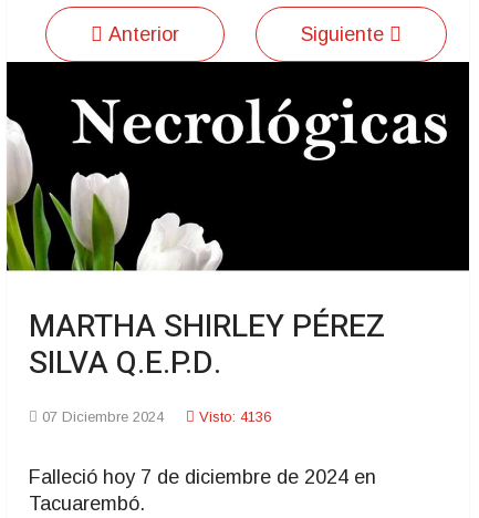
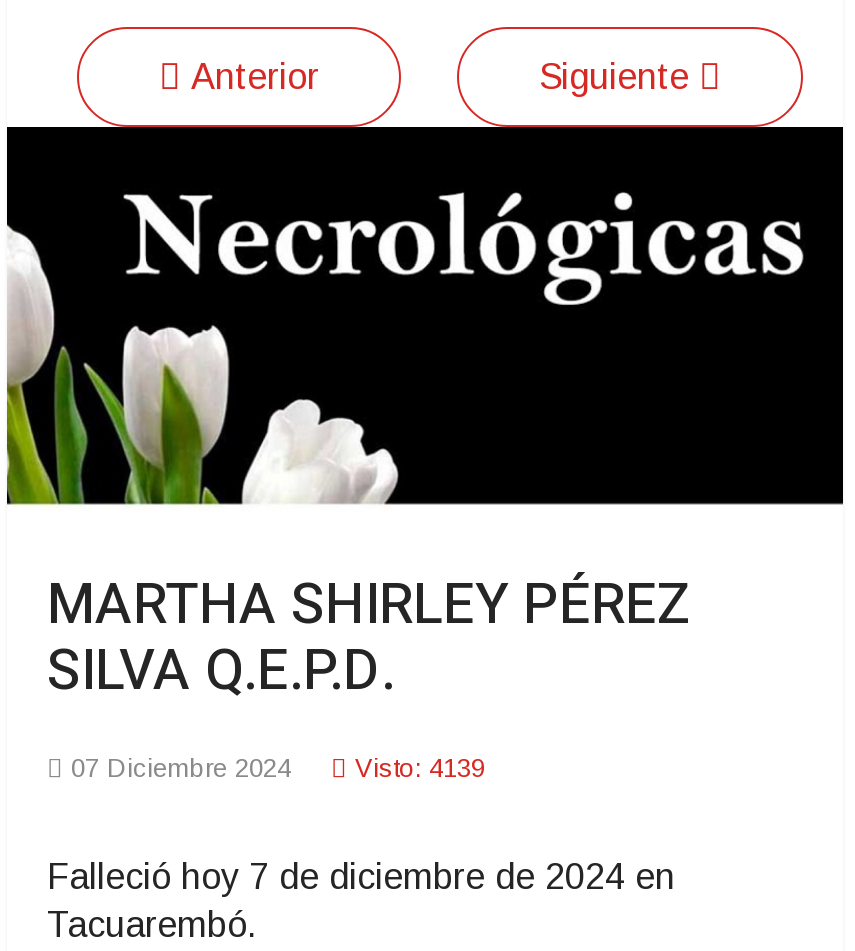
[199,408,271,425] Visto: 4136 -> [355,753,485,783] Visto: 4139

